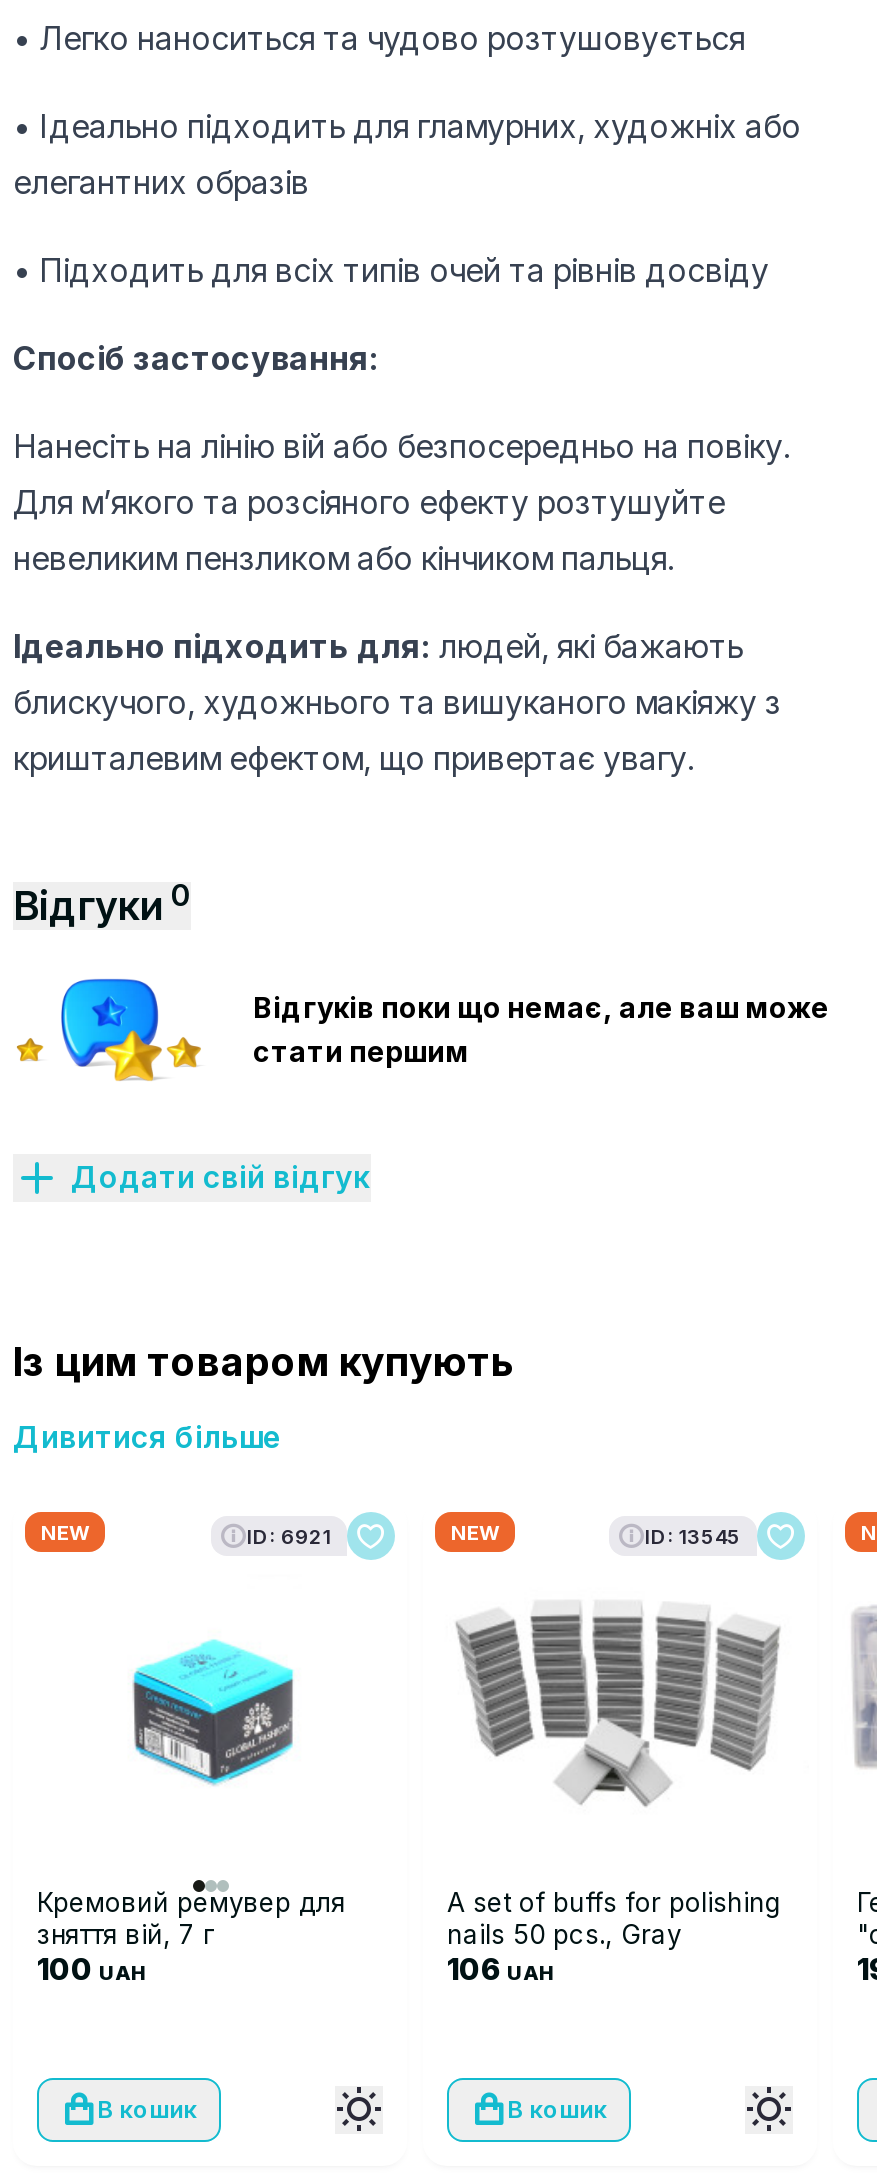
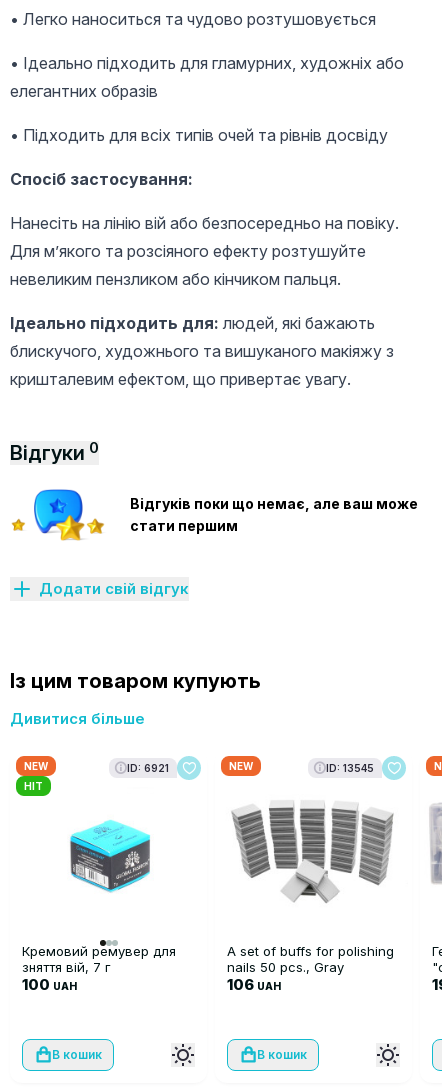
none -> [24,779,43,791] HIT

